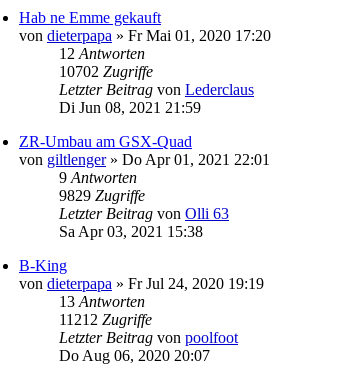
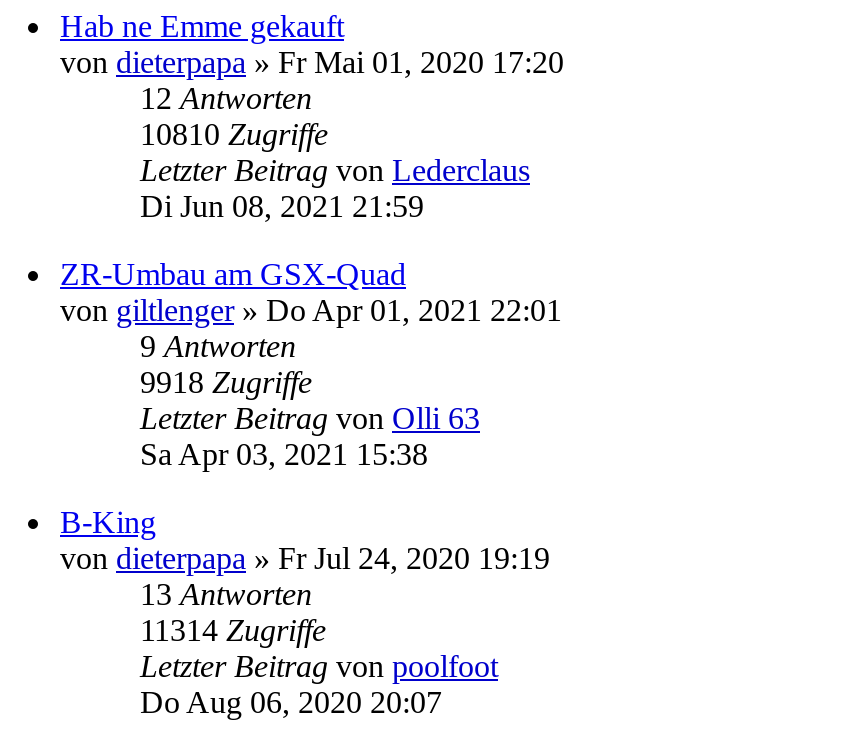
[59,63,153,80] 10702 Zugriffe -> [140,117,328,151] 10810 Zugriffe
[59,187,145,204] 9829 Zugriffe -> [140,365,312,399] 9918 Zugriffe
[59,311,152,328] 11212 Zugriffe -> [140,613,326,647] 11314 Zugriffe

